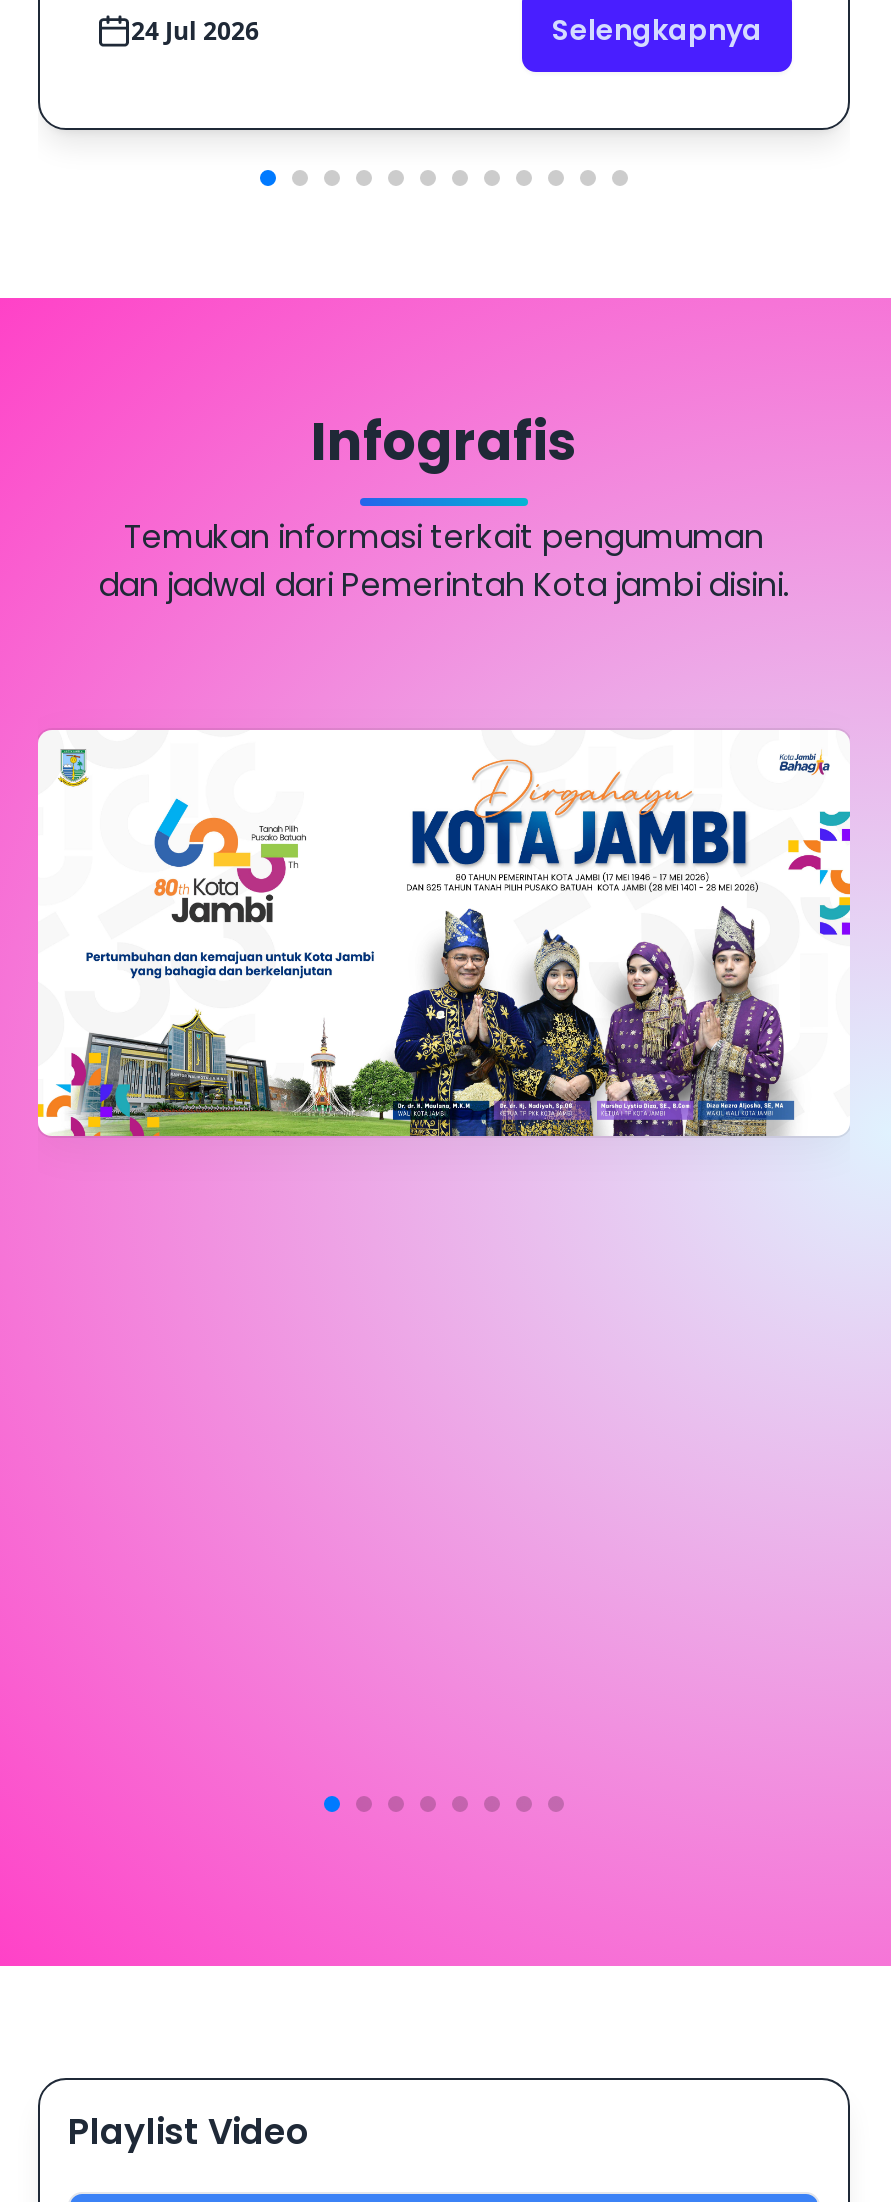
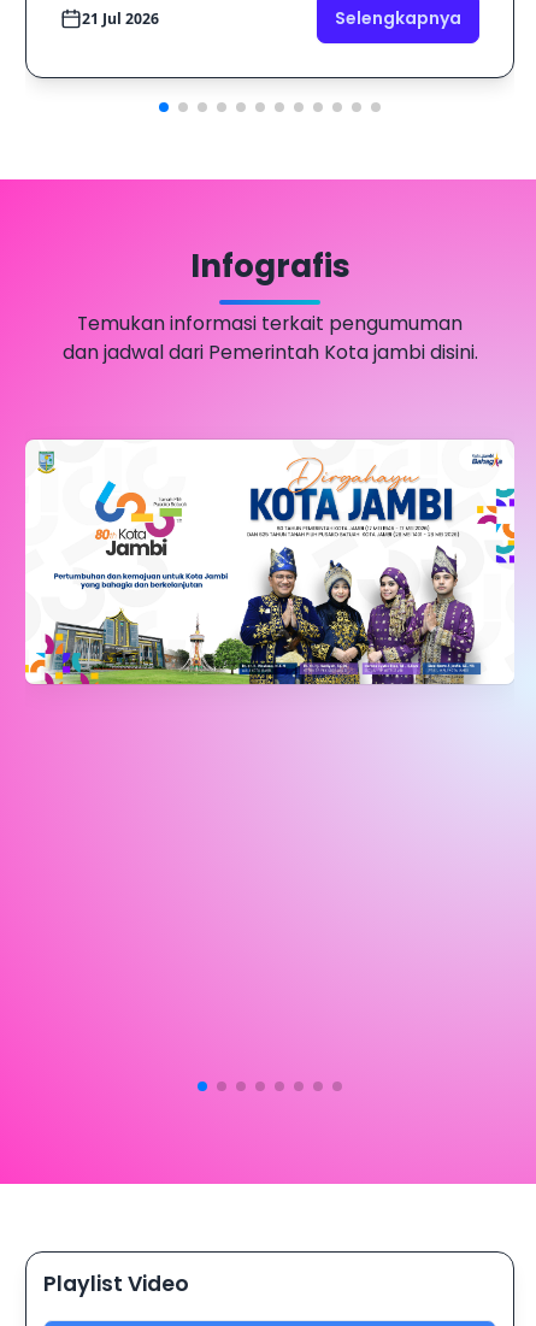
[131,14,259,48] 24 Jul 2026 -> [81,8,158,29] 21 Jul 2026

